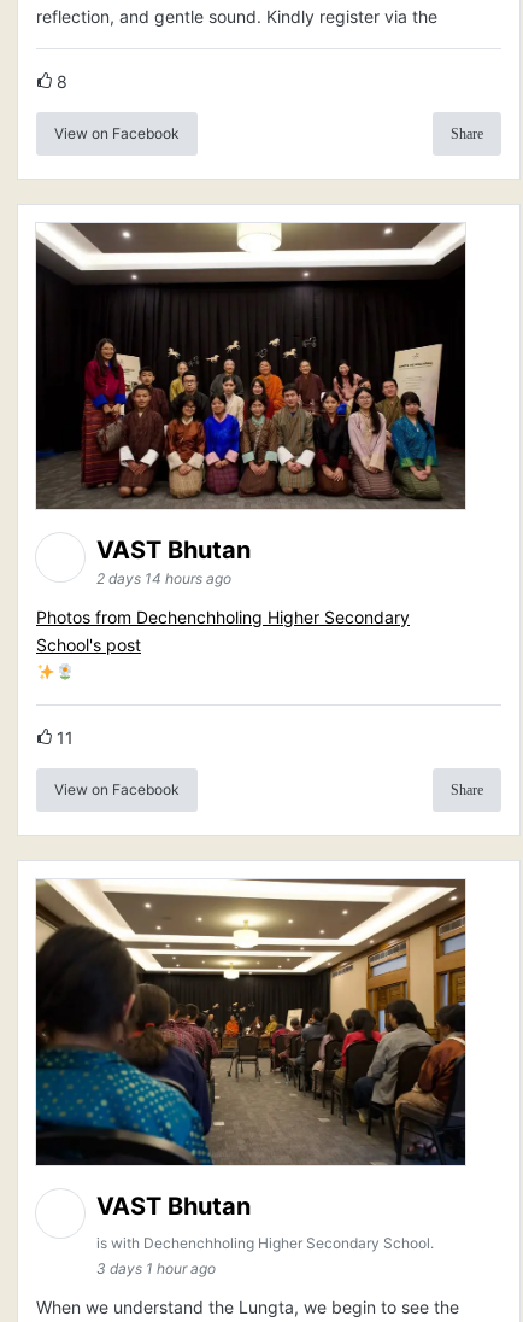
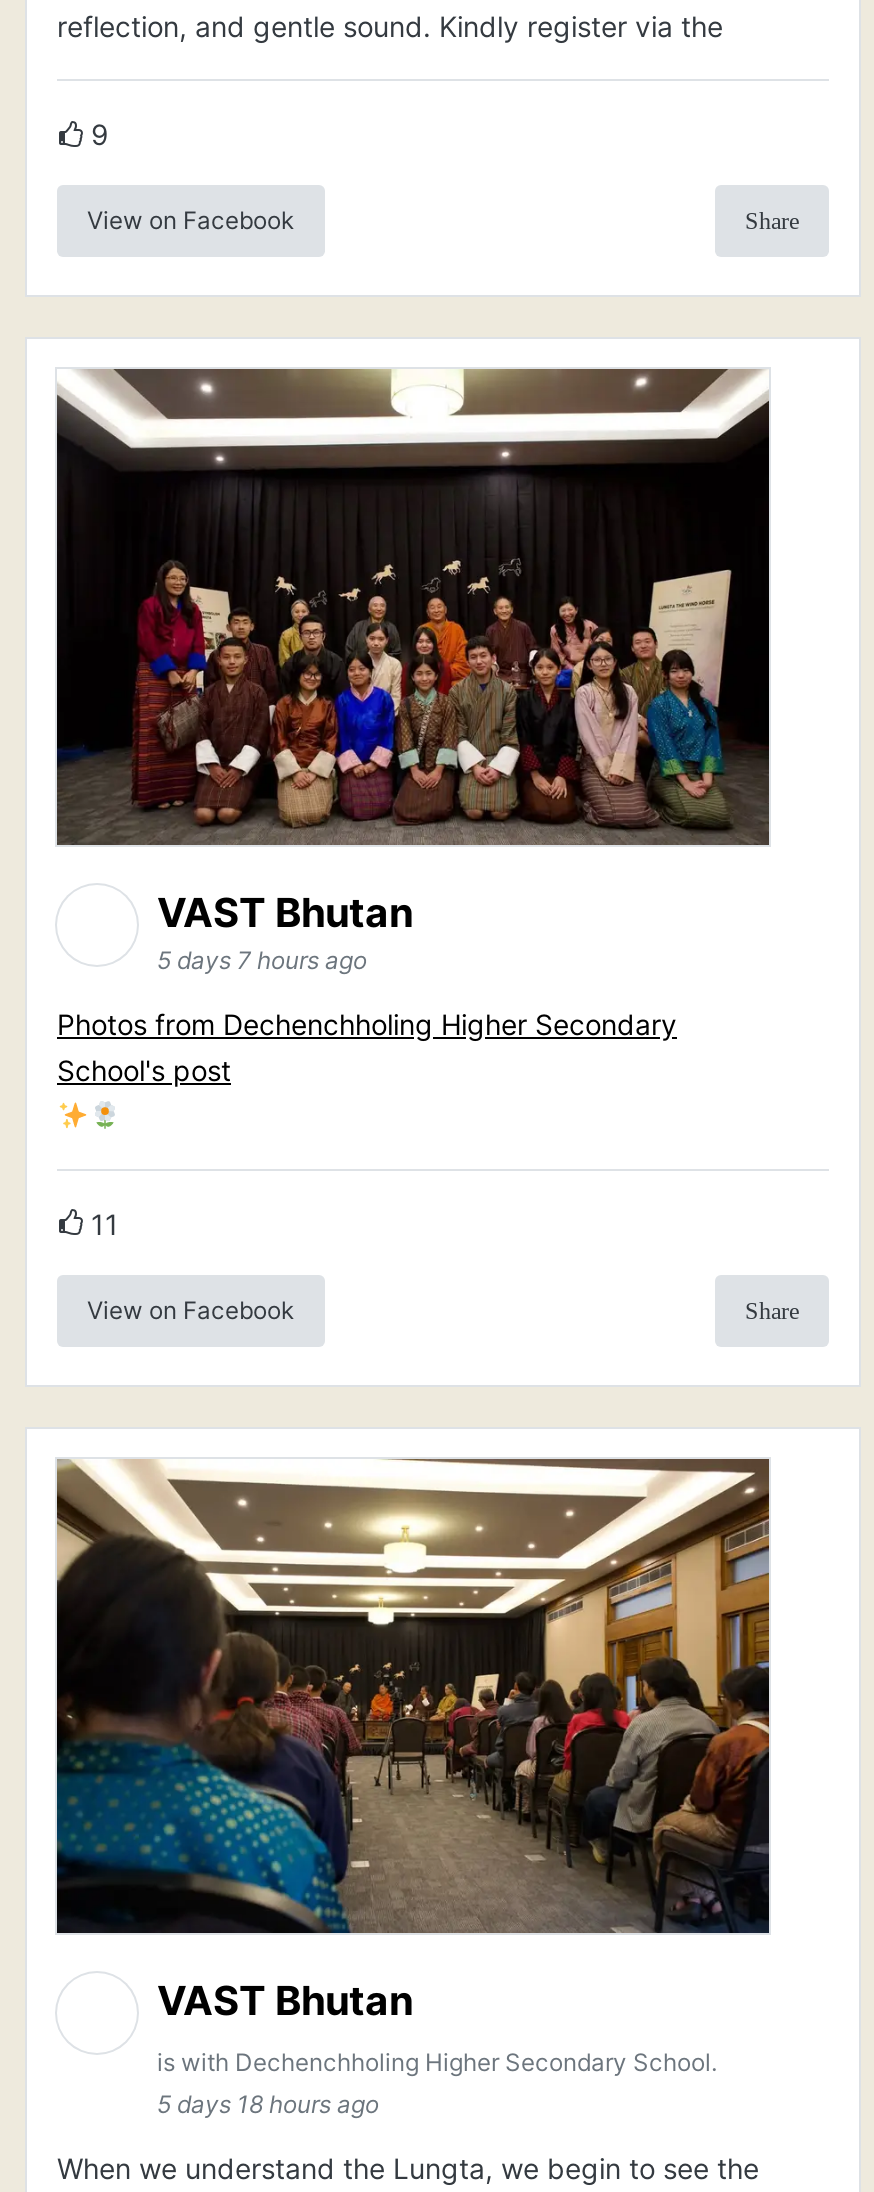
[57,71,67,91] 8 -> [91,118,109,152] 9
[96,569,231,587] 2 days 14 hours ago -> [157,944,367,974] 5 days 7 hours ago
[96,1259,216,1277] 3 days 1 hour ago -> [157,2088,379,2118] 5 days 18 hours ago

